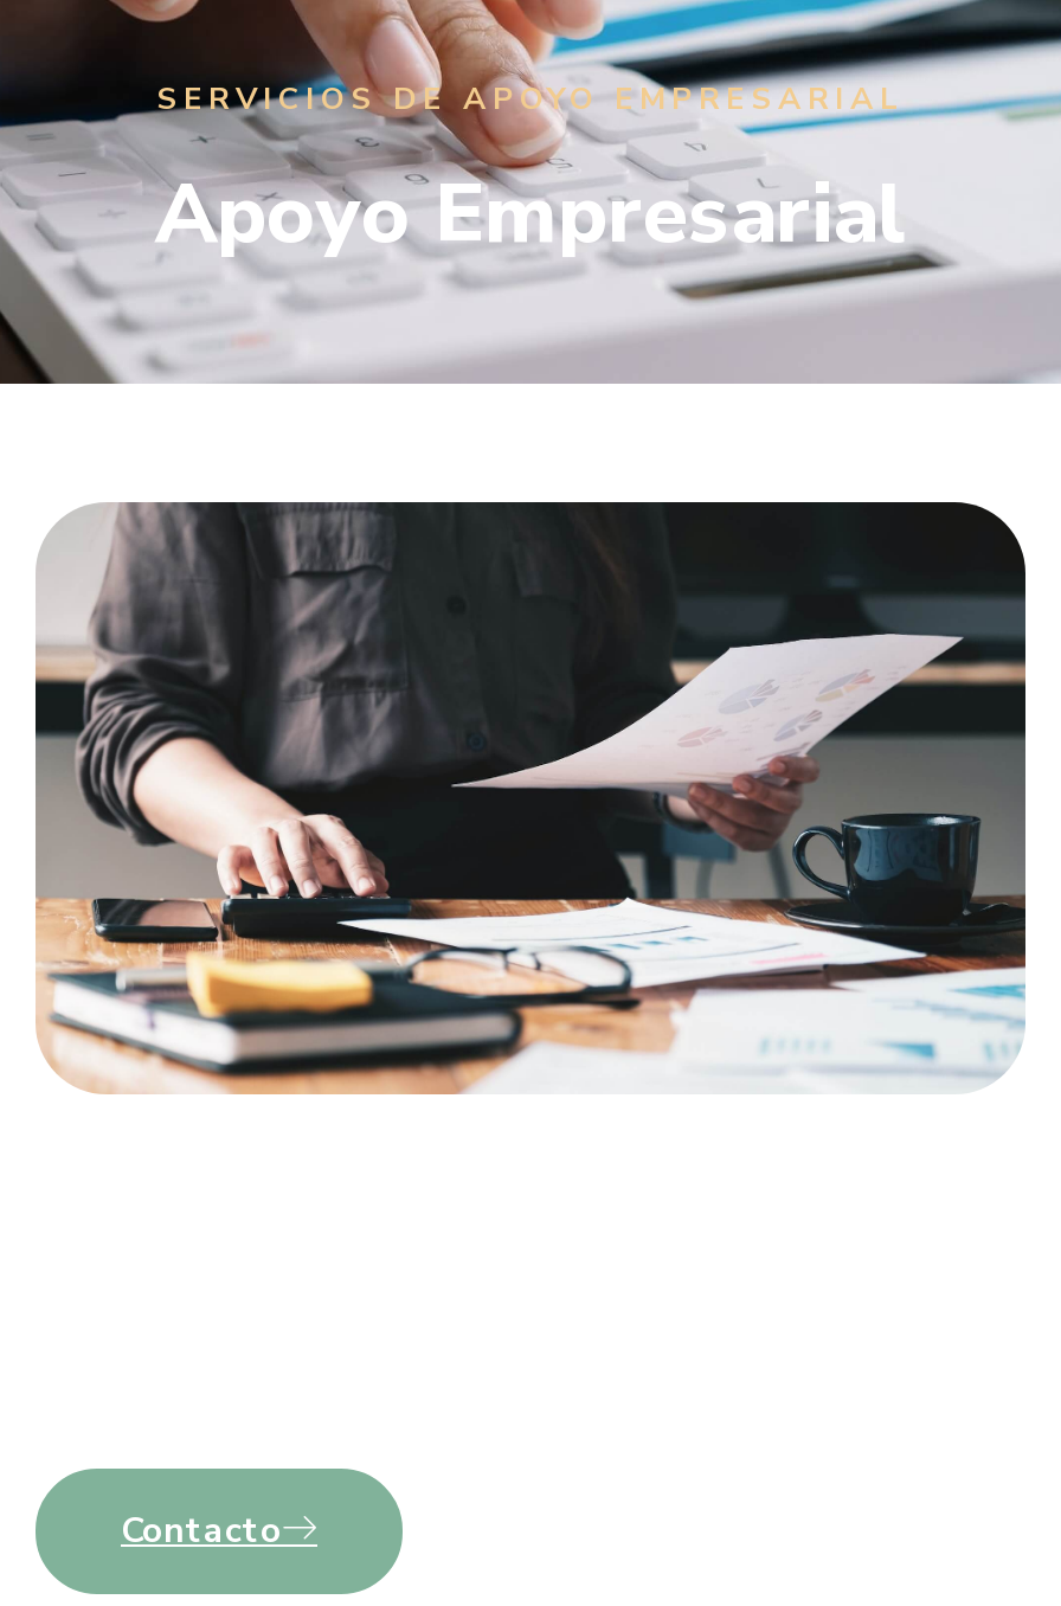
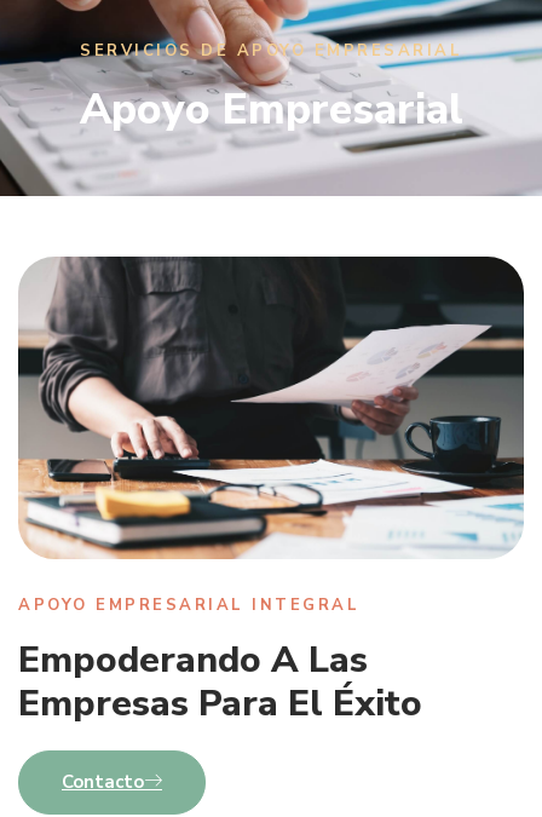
none -> [18,594,422,728] APOYO EMPRESARIAL INTEGRAL | Empoderando A Las | Empresas Para El Éxito

